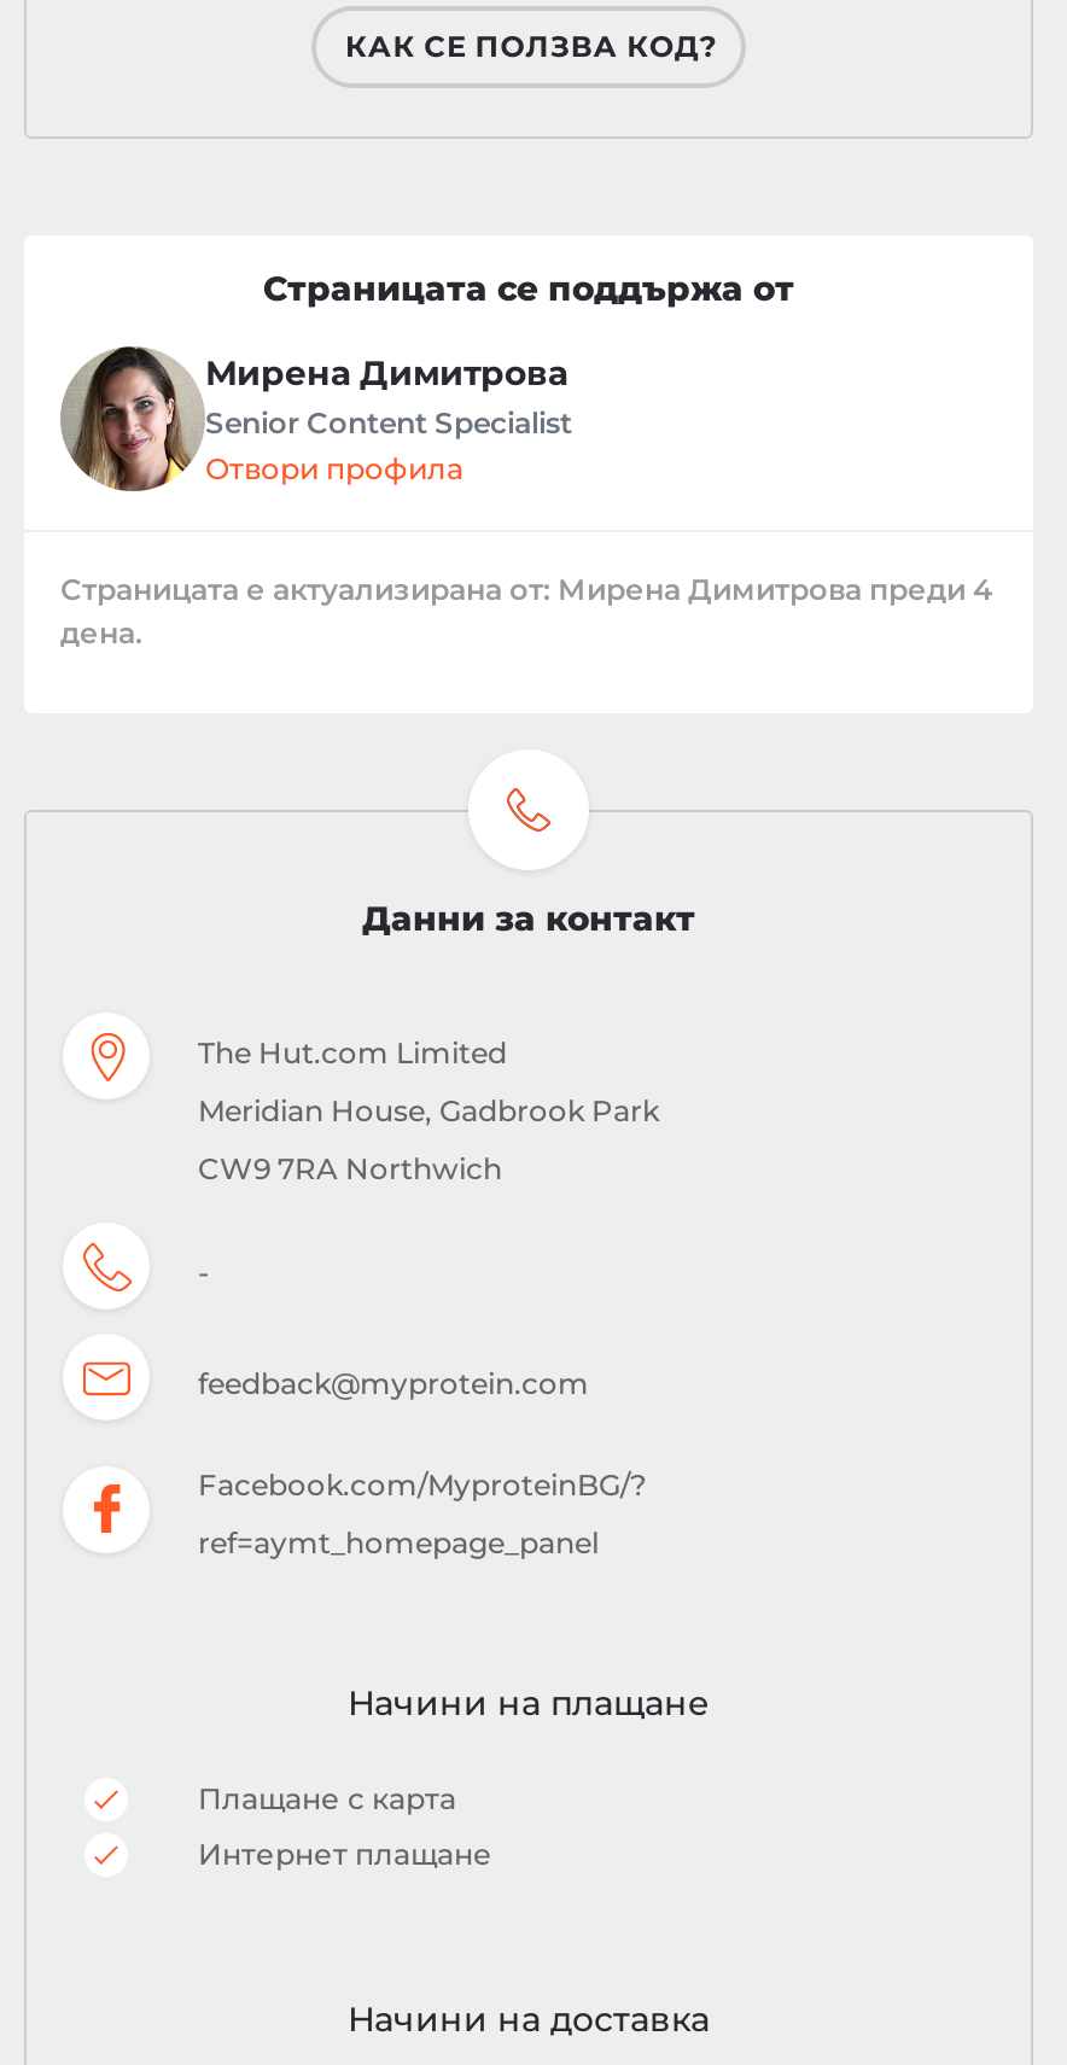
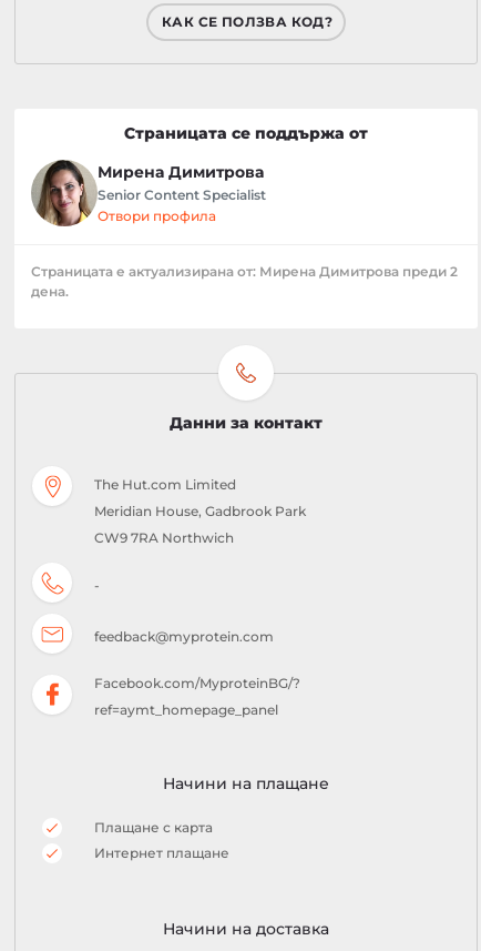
[60,571,992,607] Страницата е актуализирана от: Мирена Димитрова преди 4 -> [31,263,458,280] Страницата е актуализирана от: Мирена Димитрова преди 2

